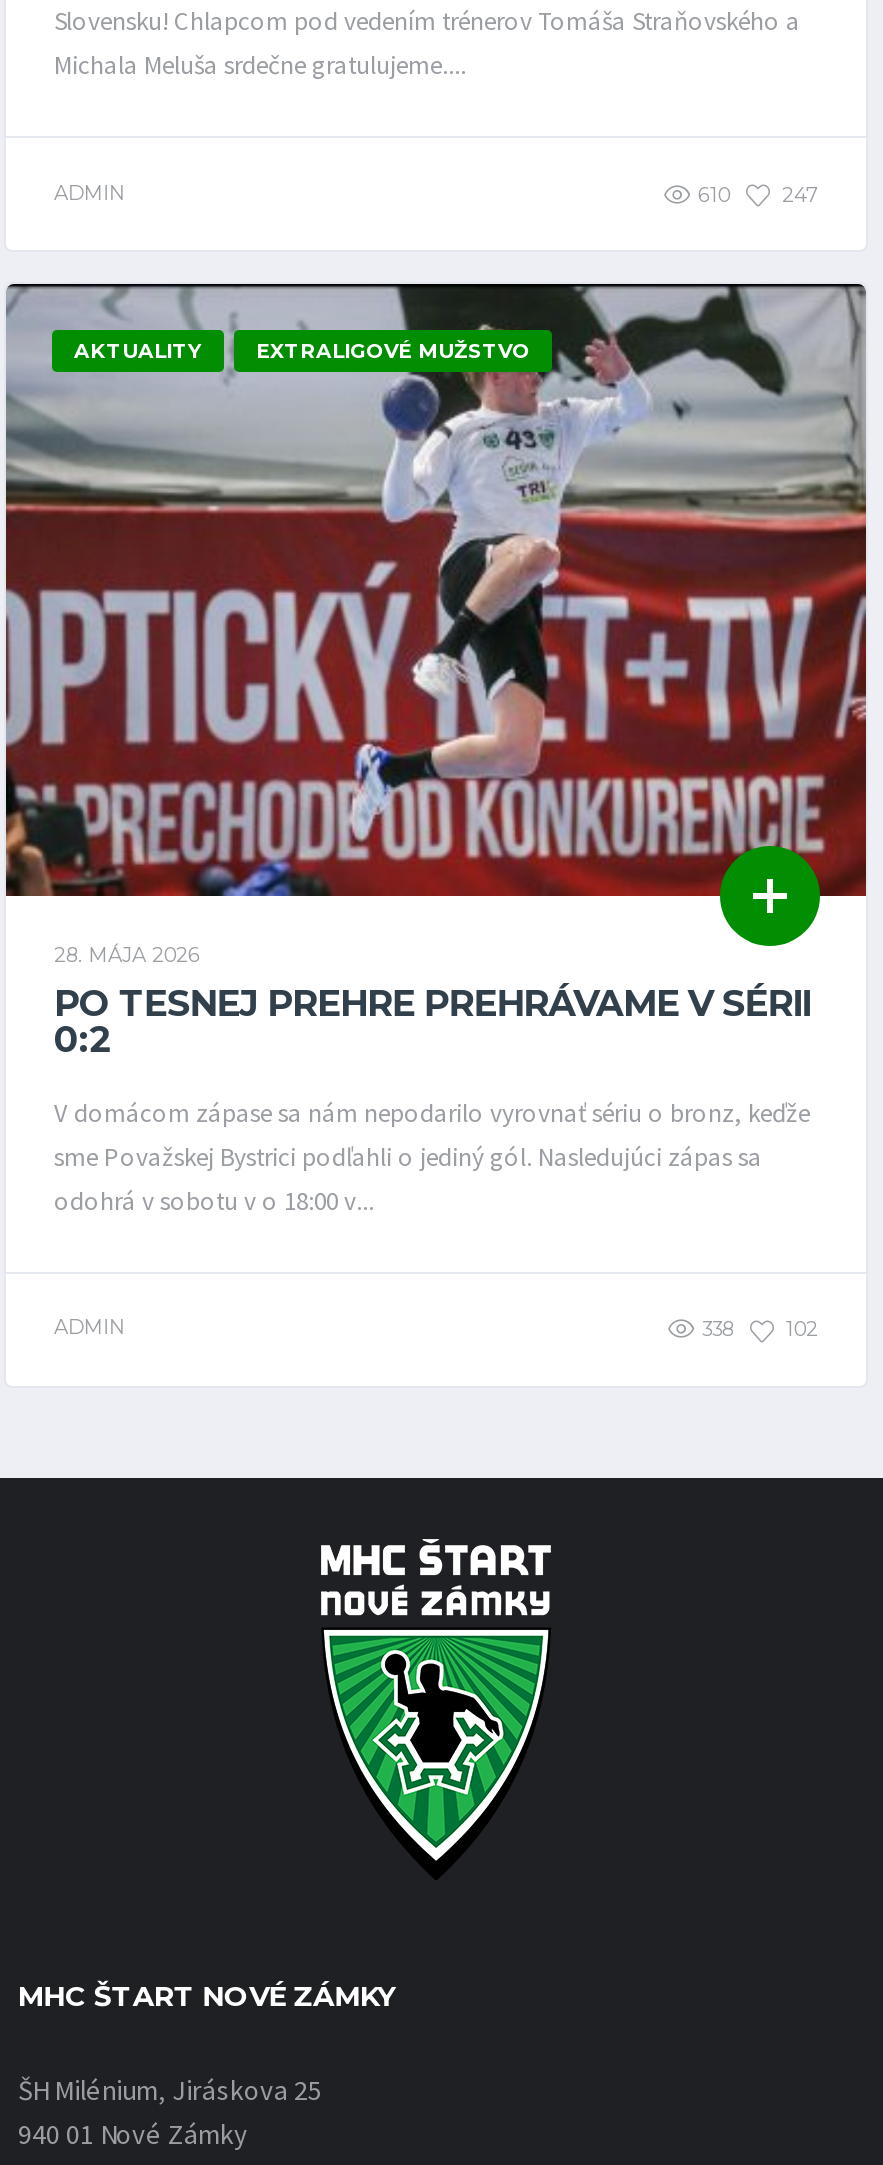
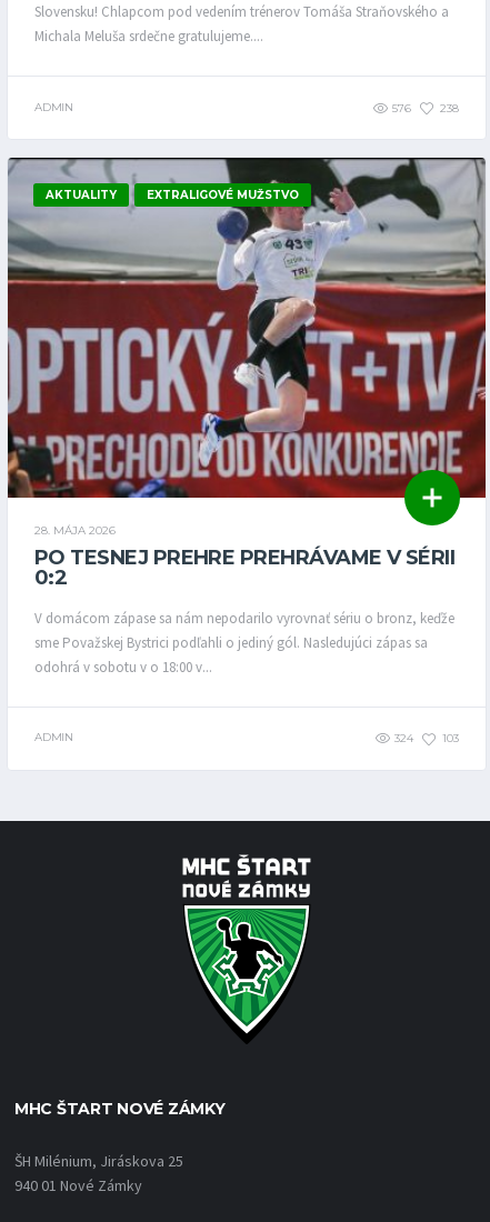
[698,182,730,208] 610 -> [392,101,411,115] 576
[782,182,818,208] 247 -> [440,101,459,116] 238
[702,1316,734,1342] 338 -> [394,731,413,745] 324
[786,1316,818,1342] 102 -> [442,731,459,746] 103

